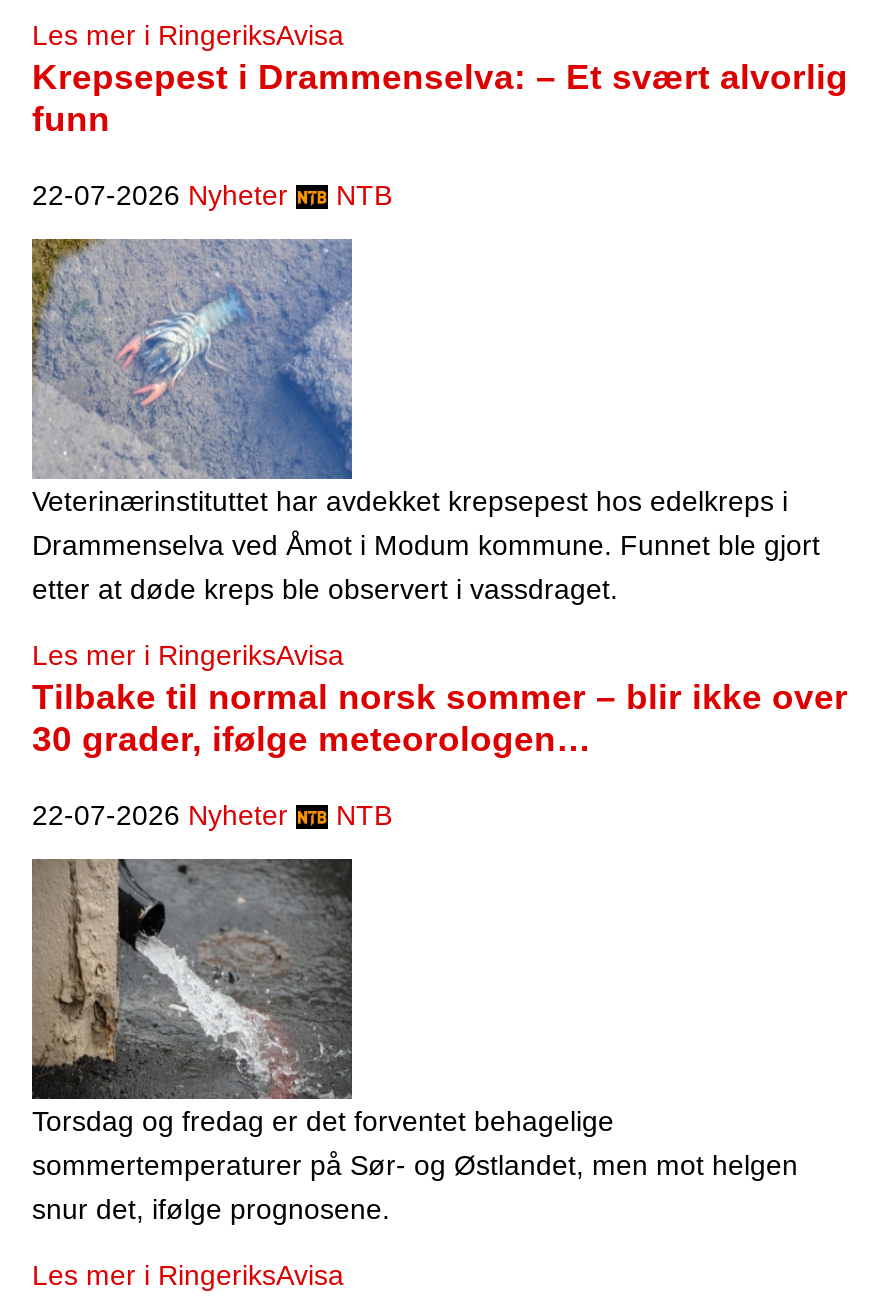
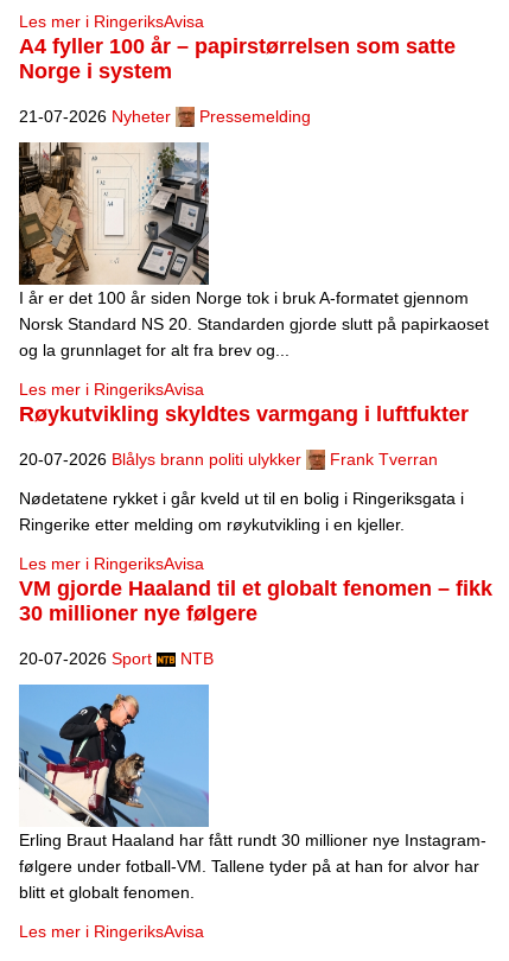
[32,56,848,138] Krepsepest i Drammenselva: – Et svært alvorlig | funn -> [19,34,456,83] A4 fyller 100 år – papirstørrelsen som satte | Norge i system
[32,178,392,210] 22-07-2026 Nyheter | NTB -> [19,106,311,125] 21-07-2026 Nyheter | Pressemelding
[30,237,820,604] [image] | Veterinærinstituttet har avdekket krepsepest hos edelkreps i | Drammenselva ved Åmot i Modum kommune. Funnet ble gjort | etter at døde kreps ble observert i vassdraget. -> [18,142,489,359] [image] | I år er det 100 år siden Norge tok i bruk A-formatet gjennom | Norsk Standard NS 20. Standarden gjorde slutt på papirkaoset | og la grunnlaget for alt fra brev og...
[32,676,848,830] Tilbake til normal norsk sommer – blir ikke over | 30 grader, ifølge meteorologen… | 22-07-2026 Nyheter -> [19,402,492,668] Røykutvikling skyldtes varmgang i luftfukter | 20-07-2026 Blålys brann politi ulykker | Frank Tverran | Nødetatene rykket i går kveld ut til en bolig i Ringeriksgata i | Ringerike etter melding om røykutvikling i en kjeller. | Les mer i RingeriksAvisa | VM gjorde Haaland til et globalt fenomen – fikk | 30 millioner nye følgere | 20-07-2026 Sport
[30,857,798,1224] [image] | Torsdag og fredag er det forventet behagelige | sommertemperaturer på Sør- og Østlandet, men mot helgen | snur det, ifølge prognosene. -> [18,683,486,901] [image] | Erling Braut Haaland har fått rundt 30 millioner nye Instagram- | følgere under fotball-VM. Tallene tyder på at han for alvor har | blitt et globalt fenomen.

